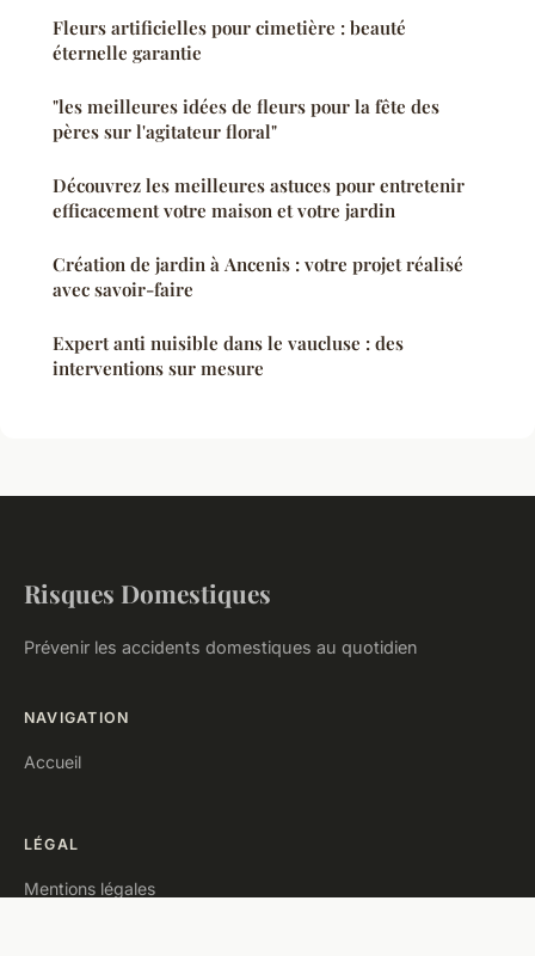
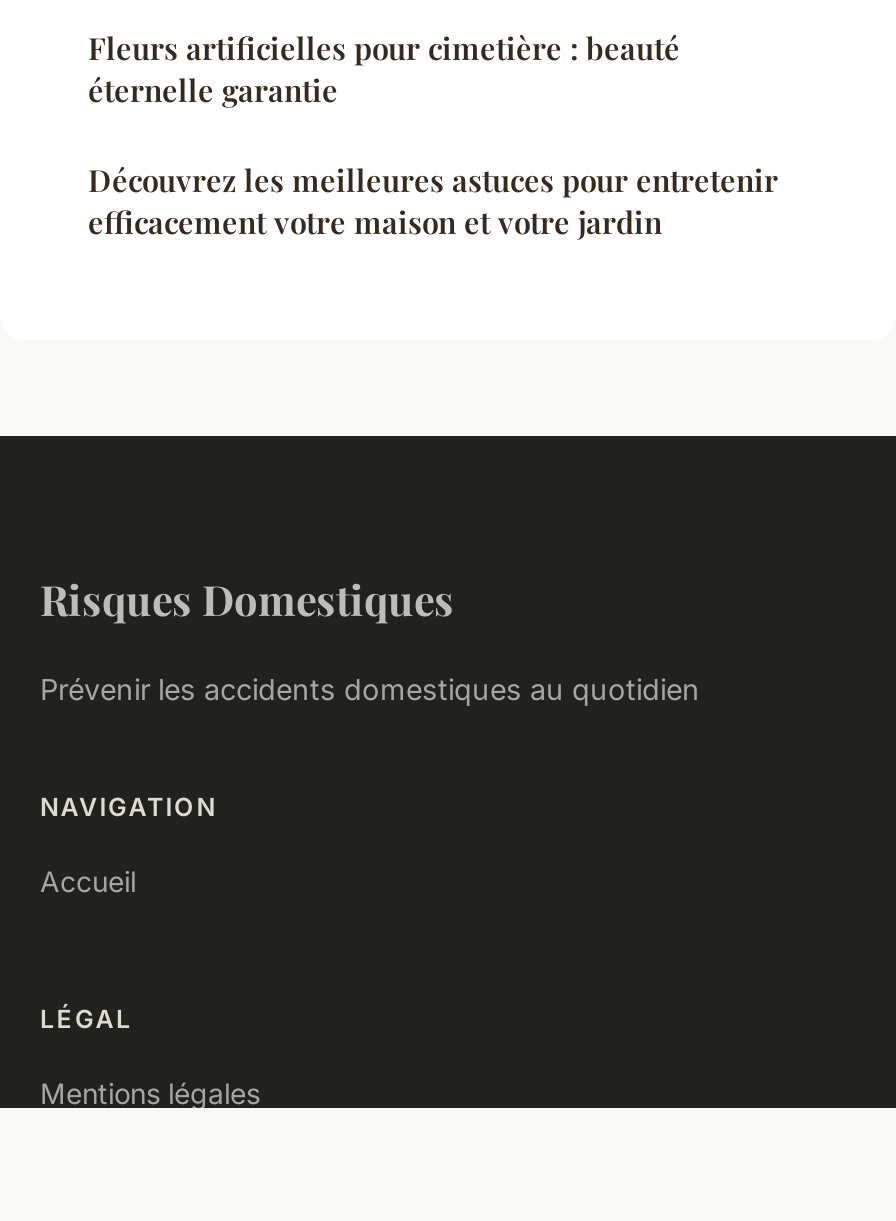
[53,94,439,143] "les meilleures idées de fleurs pour la fête des | pères sur l'agitateur floral" -> none
[53,252,463,380] Création de jardin à Ancenis : votre projet réalisé | avec savoir-faire | Expert anti nuisible dans le vaucluse : des | interventions sur mesure -> none

